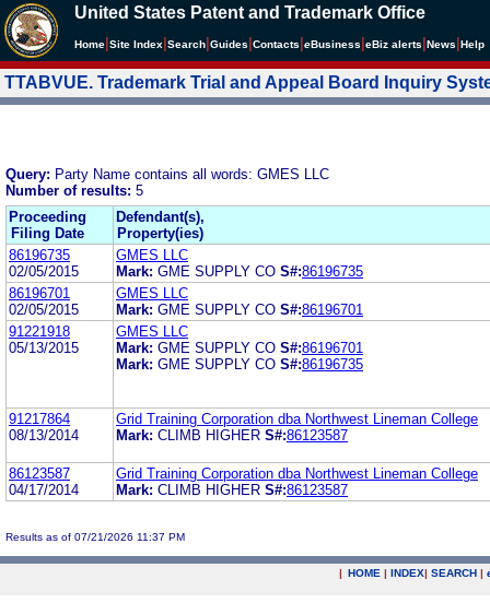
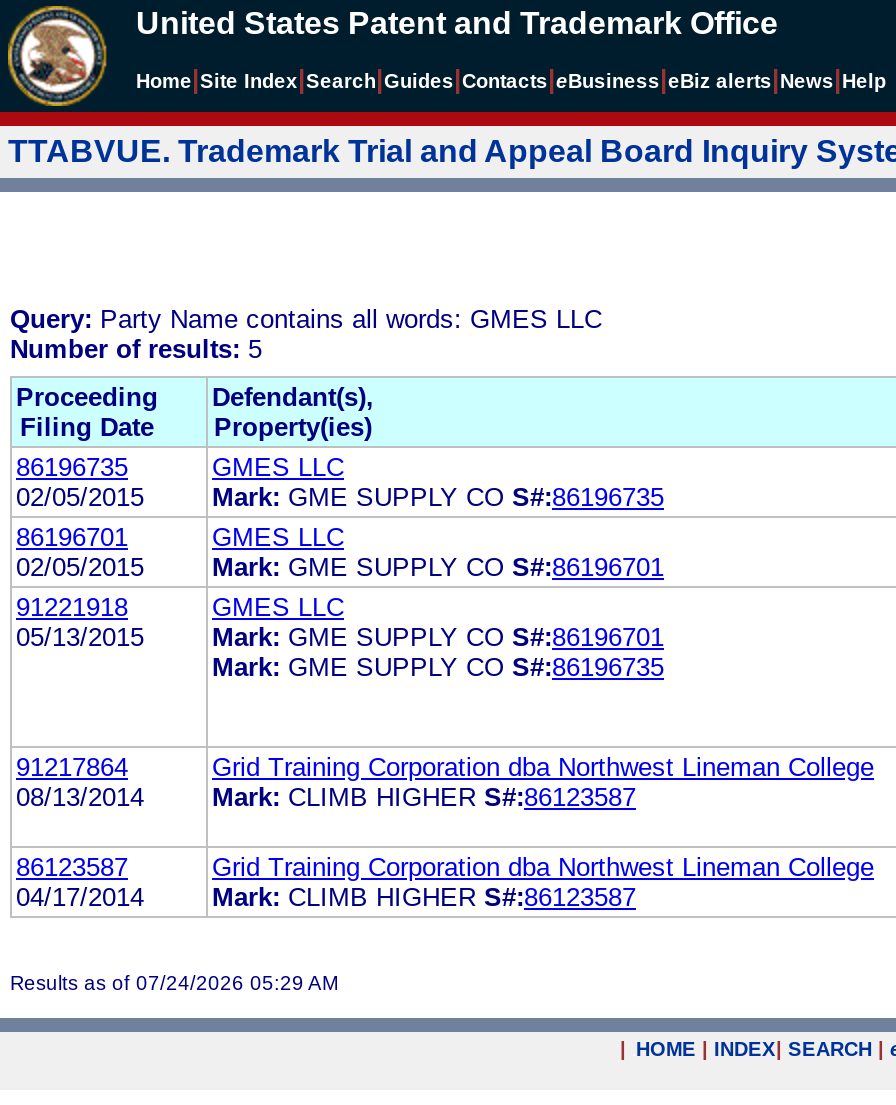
[5,531,185,543] Results as of 07/21/2026 11:37 PM -> [10,972,338,994] Results as of 07/24/2026 05:29 AM

